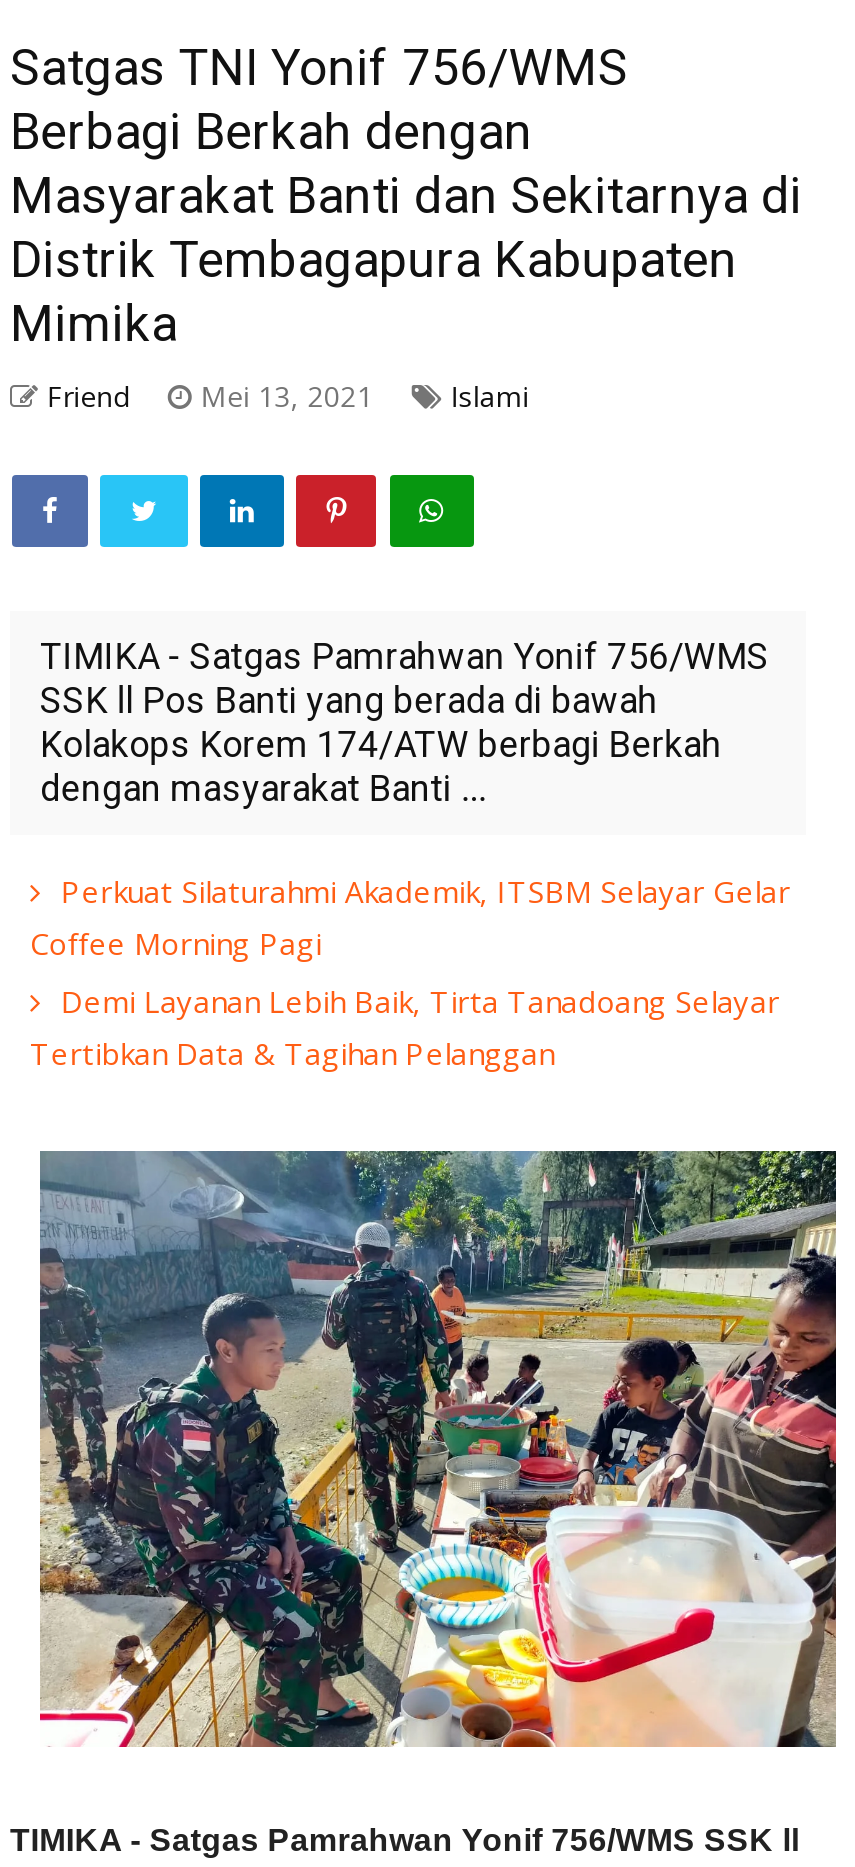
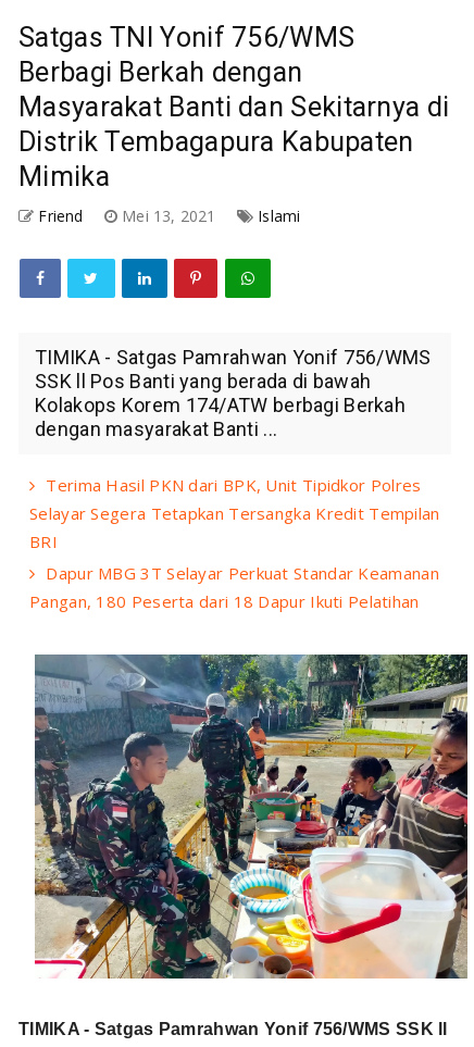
[30,870,790,1072] Perkuat Silaturahmi Akademik, ITSBM Selayar Gelar | Coffee Morning Pagi | Demi Layanan Lebih Baik, Tirta Tanadoang Selayar | Tertibkan Data & Tagihan Pelanggan -> [29,474,440,612] Terima Hasil PKN dari BPK, Unit Tipidkor Polres | Selayar Segera Tetapkan Tersangka Kredit Tempilan | BRI | Dapur MBG 3T Selayar Perkuat Standar Keamanan | Pangan, 180 Peserta dari 18 Dapur Ikuti Pelatihan

